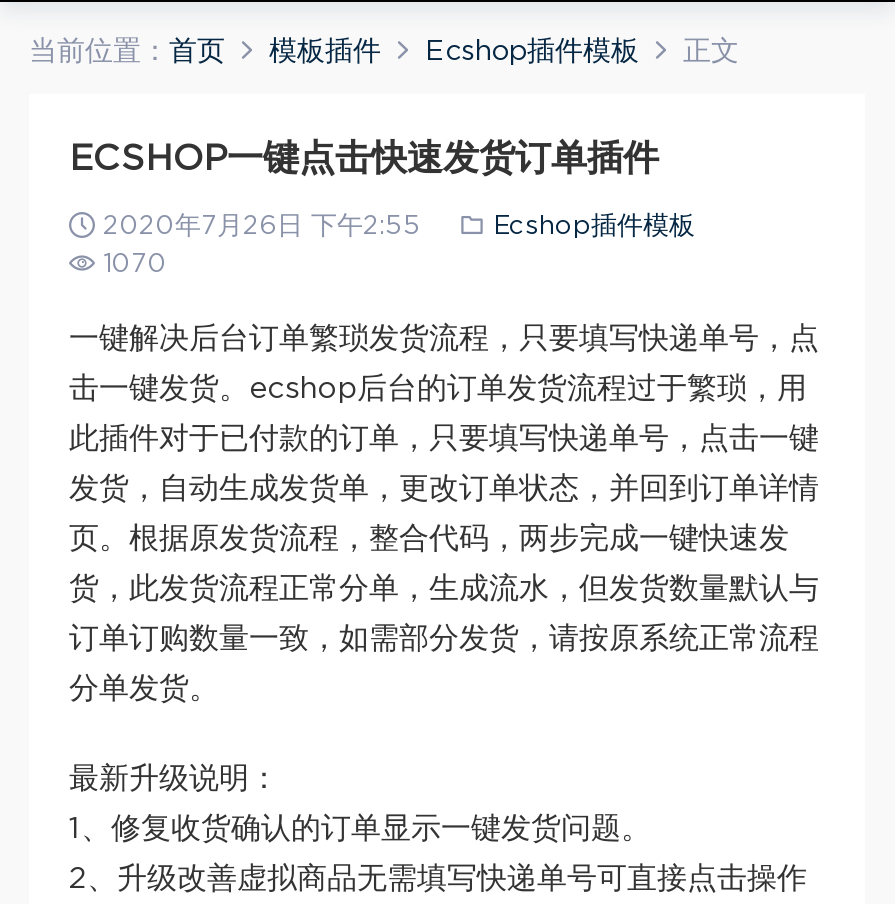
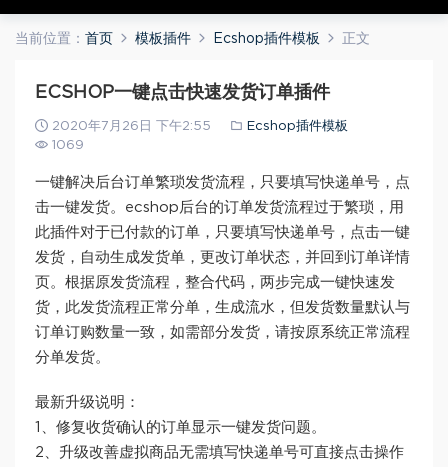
[95,252,167,278] 1070 -> [48,139,84,152] 1069

